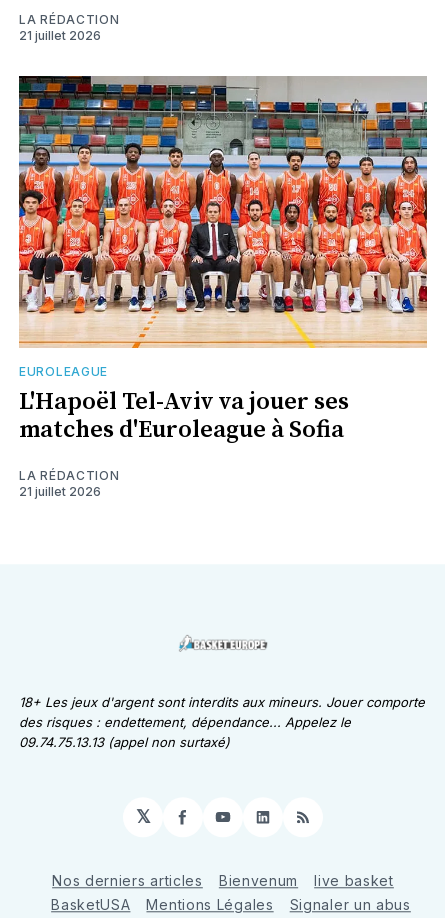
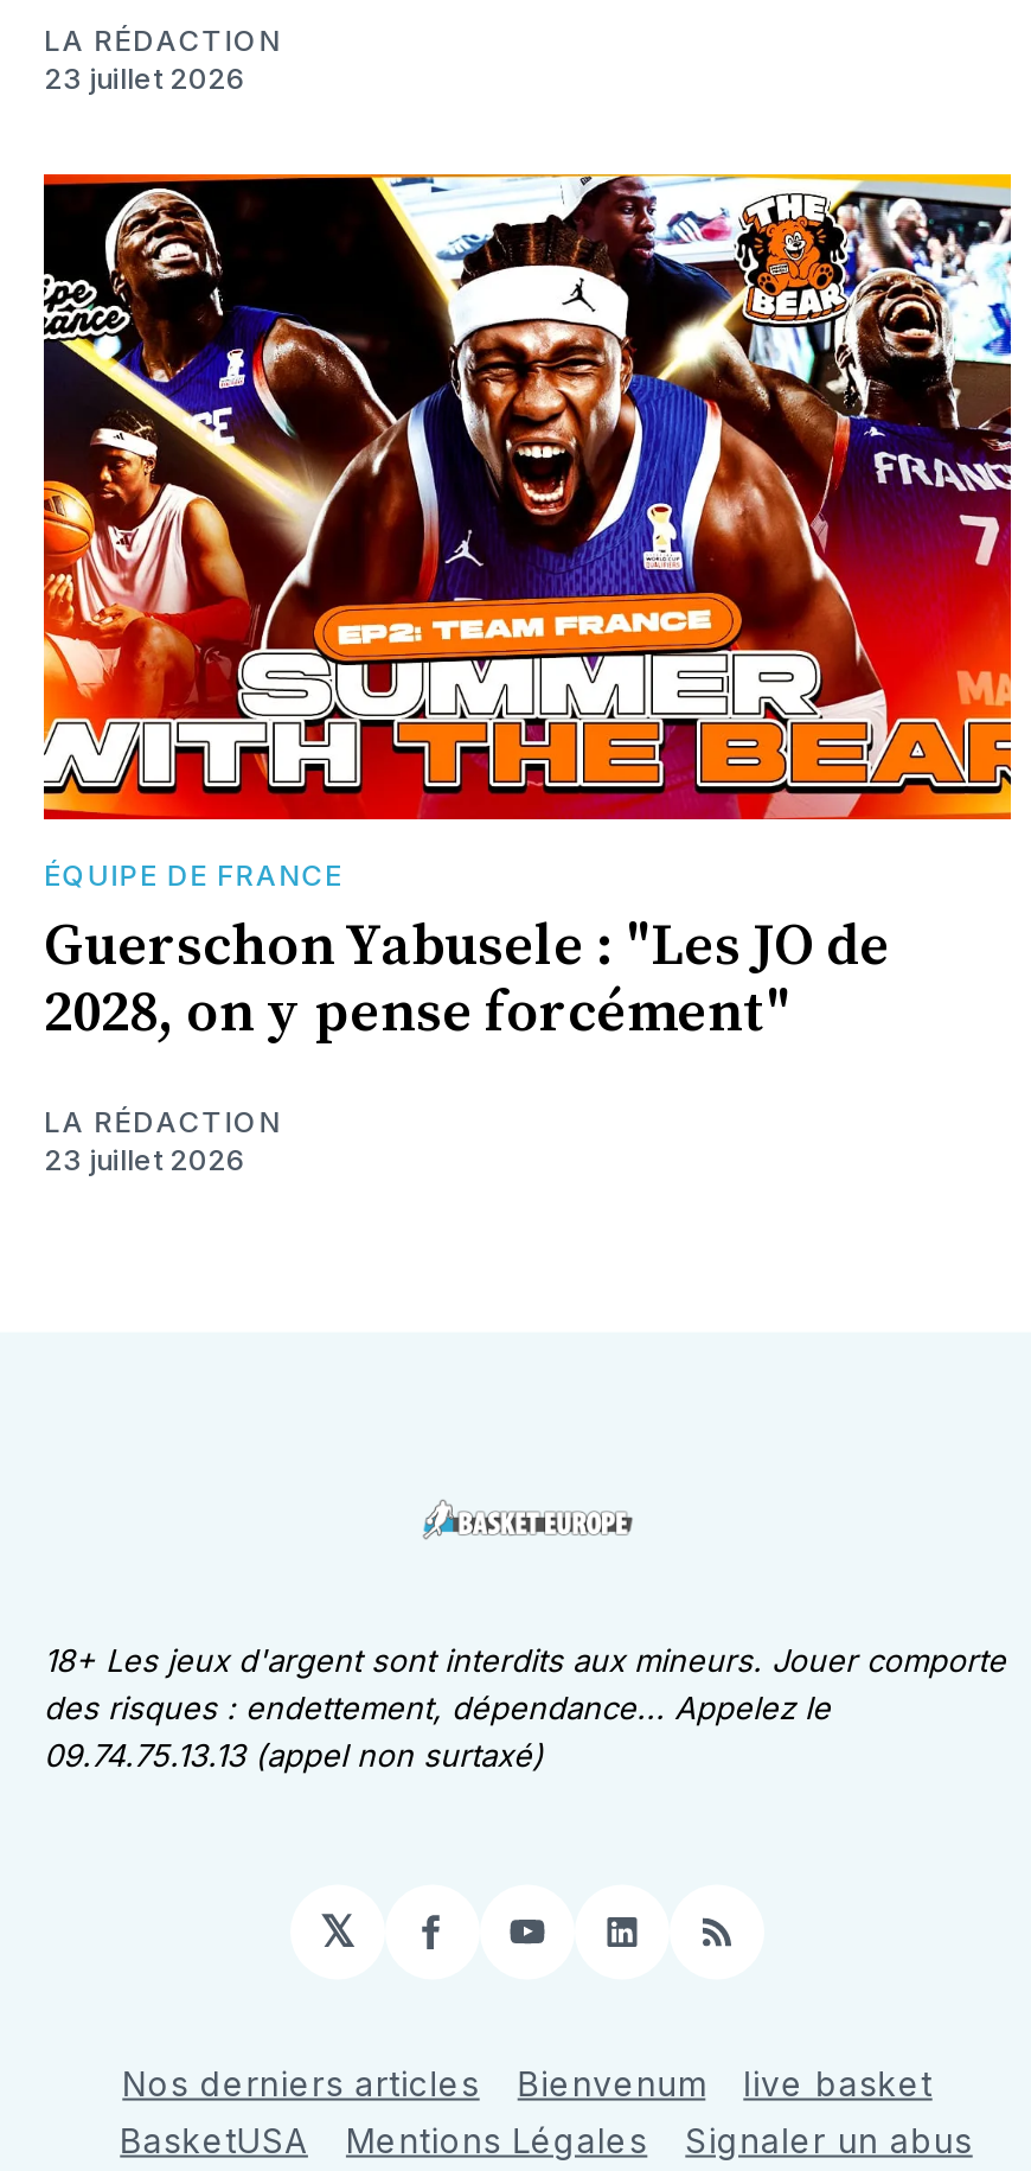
[19,28,101,43] 21 juillet 2026 -> [44,60,245,95] 23 juillet 2026
[18,75,428,445] [image] | EUROLEAGUE | L'Hapoël Tel-Aviv va jouer ses | matches d'Euroleague à Sofia -> [41,172,1013,1049] [image] | ÉQUIPE DE FRANCE | Guerschon Yabusele : "Les JO de | 2028, on y pense forcément"
[19,484,101,499] 21 juillet 2026 -> [44,1141,245,1177] 23 juillet 2026

